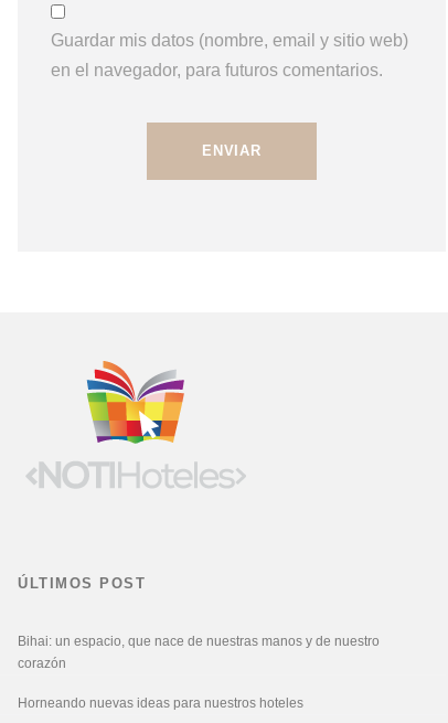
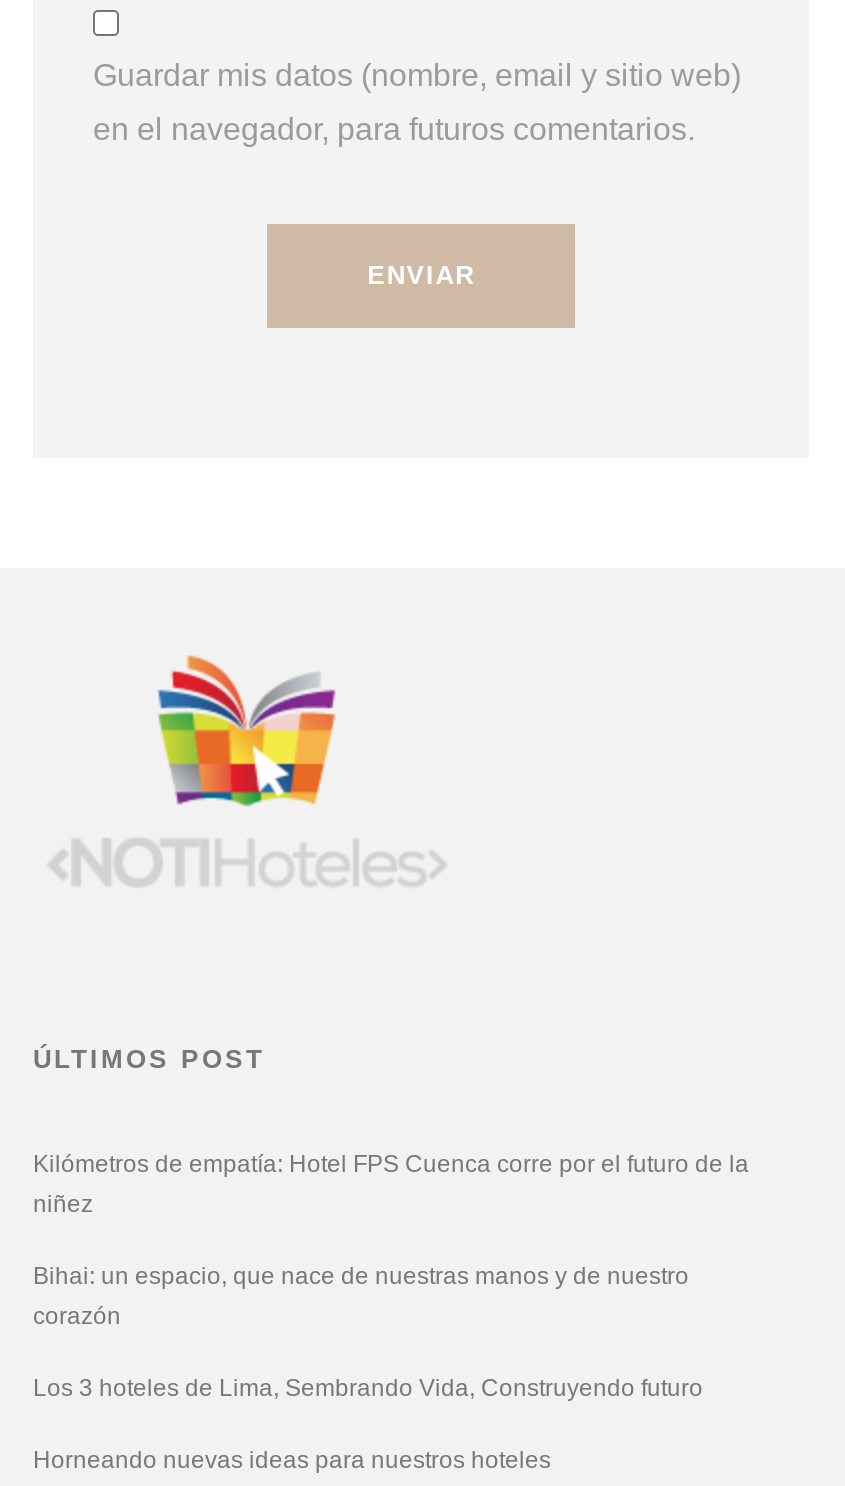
none -> [33,1149,749,1217] Kilómetros de empatía: Hotel FPS Cuenca corre por el futuro de la | niñez
none -> [33,1373,703,1401] Los 3 hoteles de Lima, Sembrando Vida, Construyendo futuro

